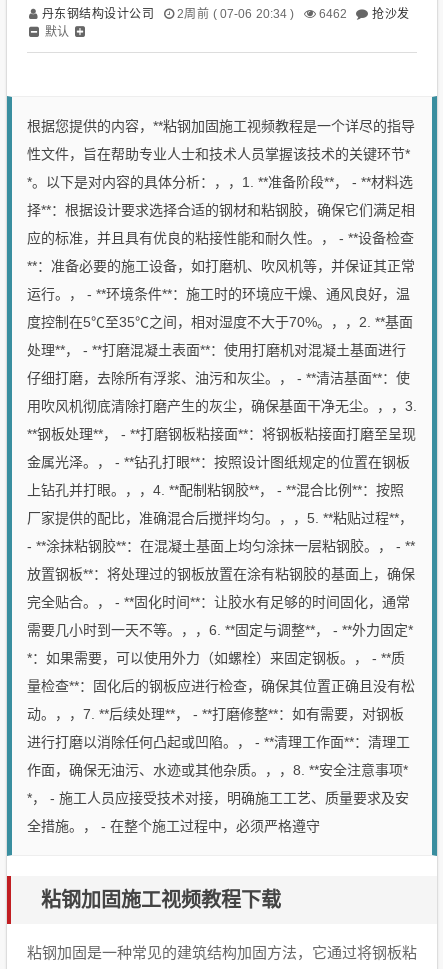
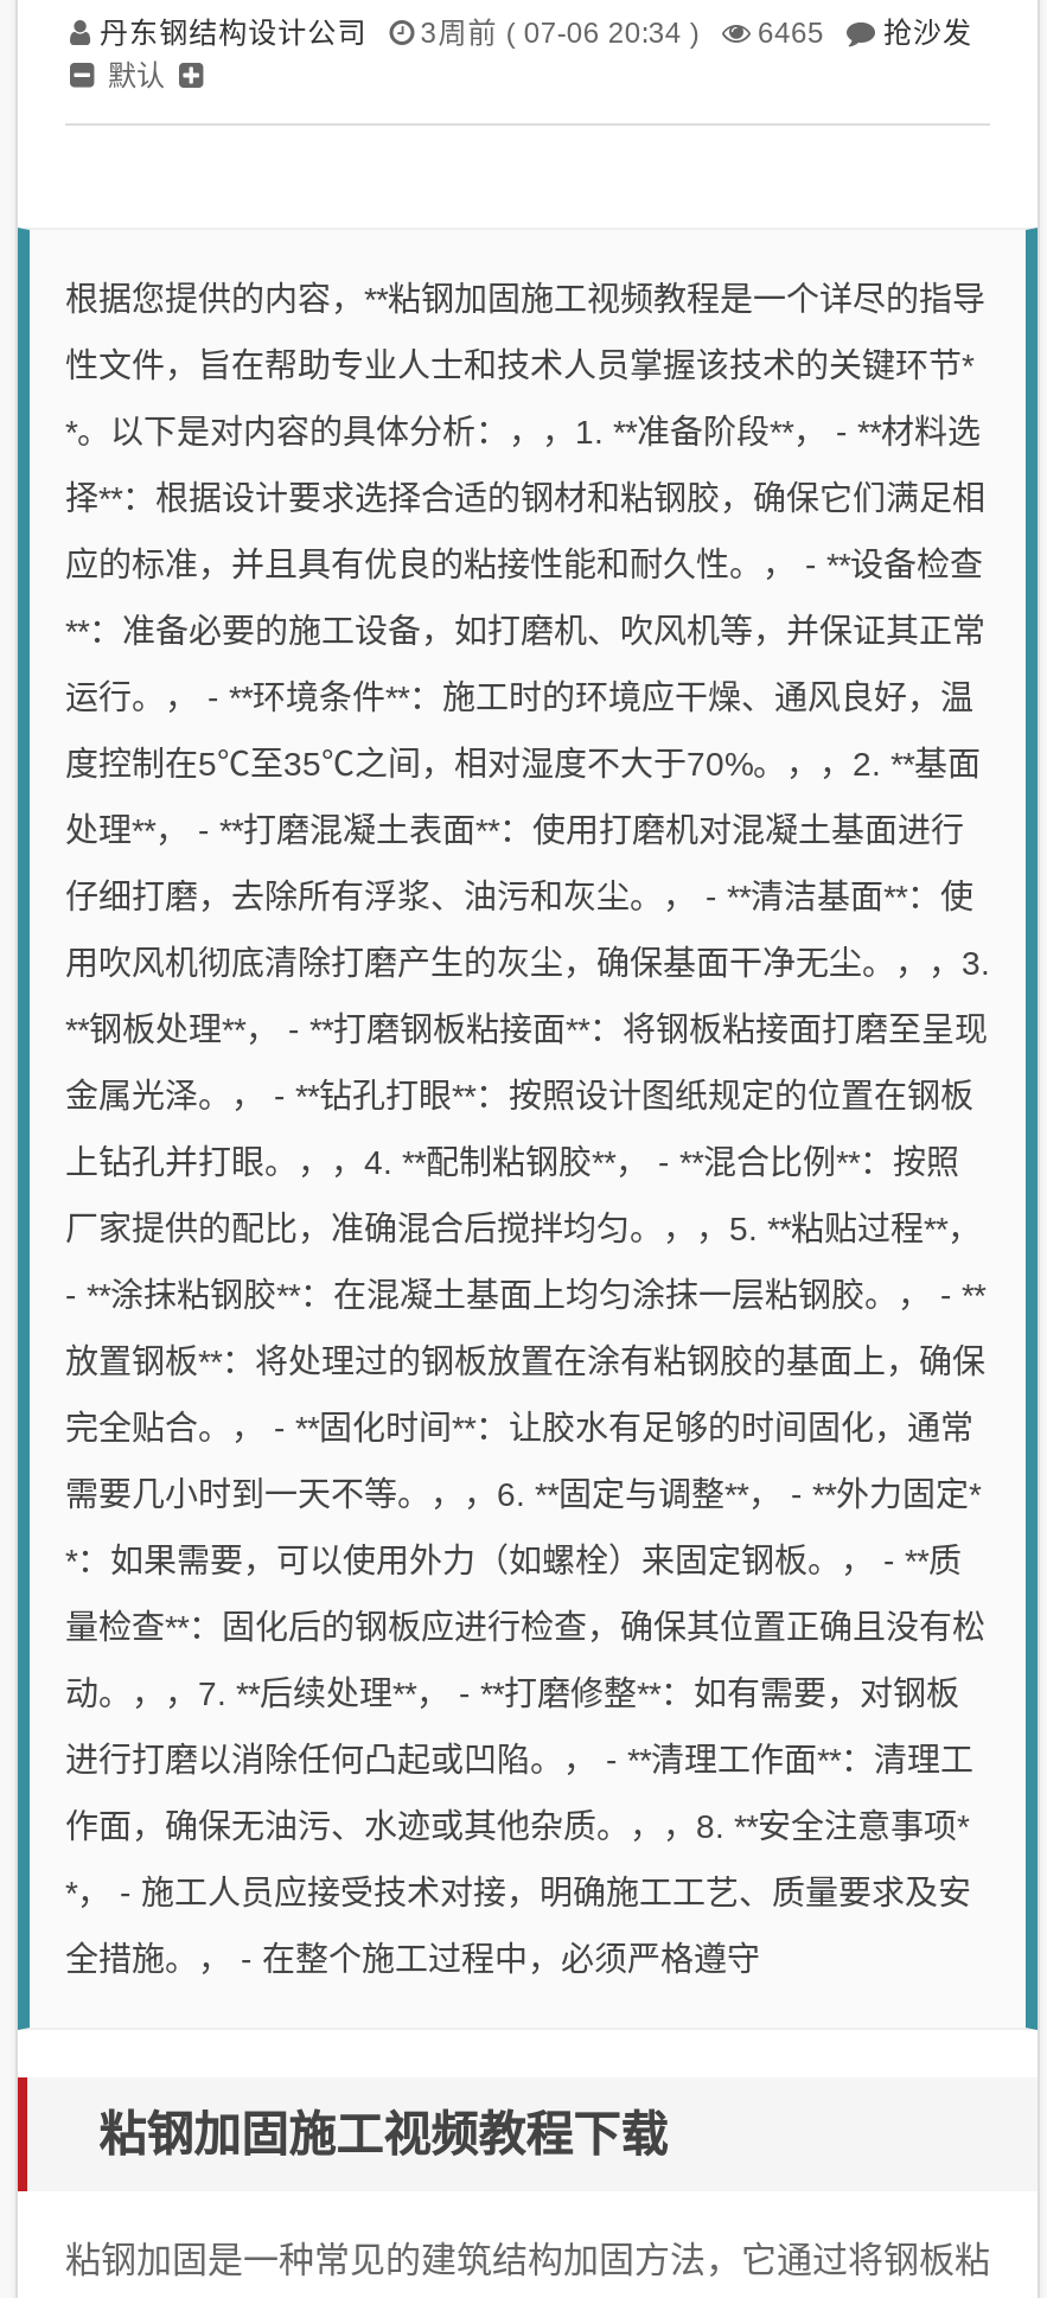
[177,7,294,21] 2周前 ( 07-06 20:34 ) -> [420,17,699,50] 3周前 ( 07-06 20:34 )
[319,7,347,21] 6462 -> [757,17,824,50] 6465

